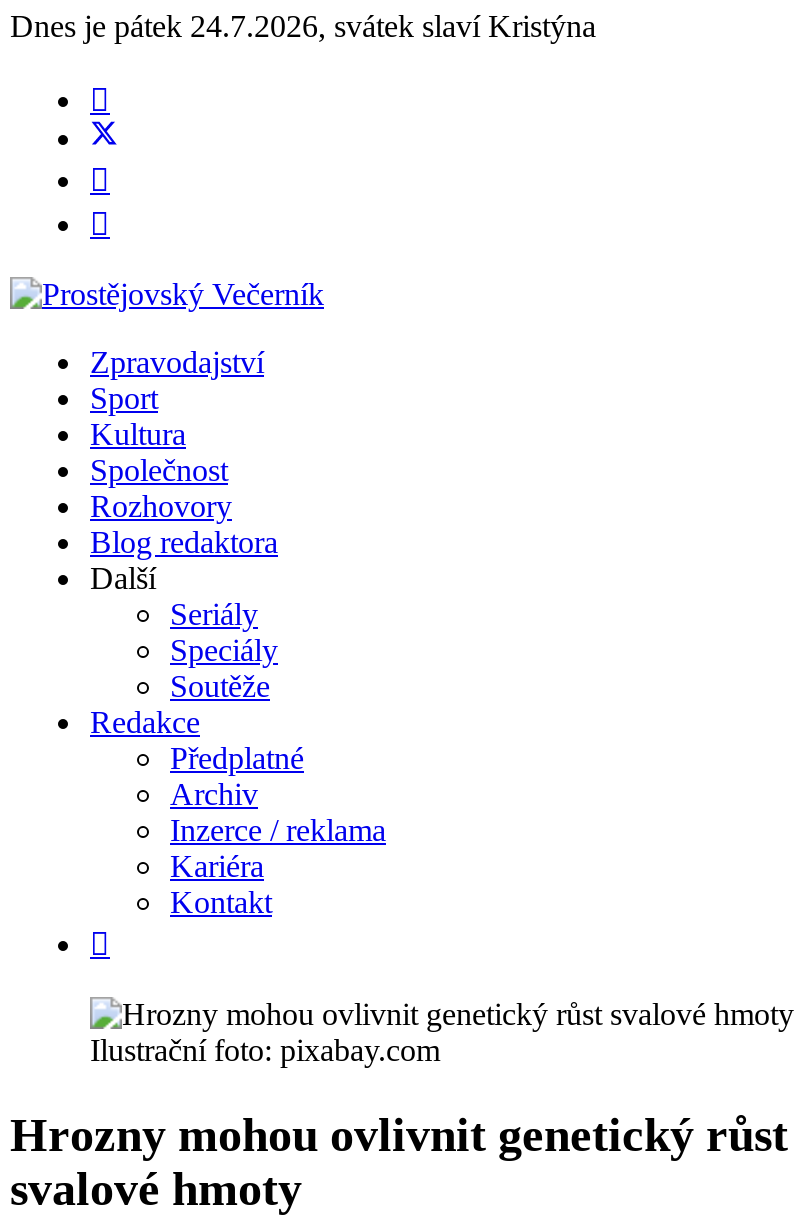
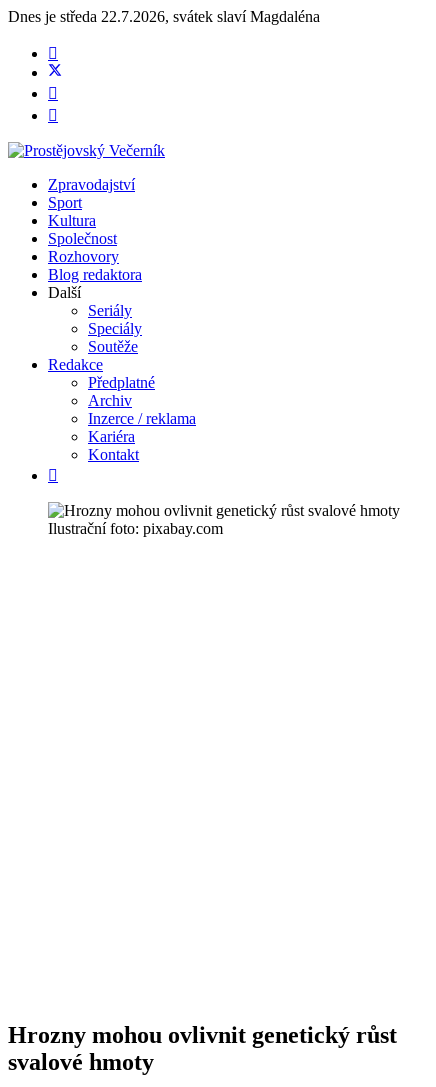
[10,9,596,43] Dnes je pátek 24.7.2026, svátek slaví Kristýna -> [8,8,320,25] Dnes je středa 22.7.2026, svátek slaví Magdaléna

